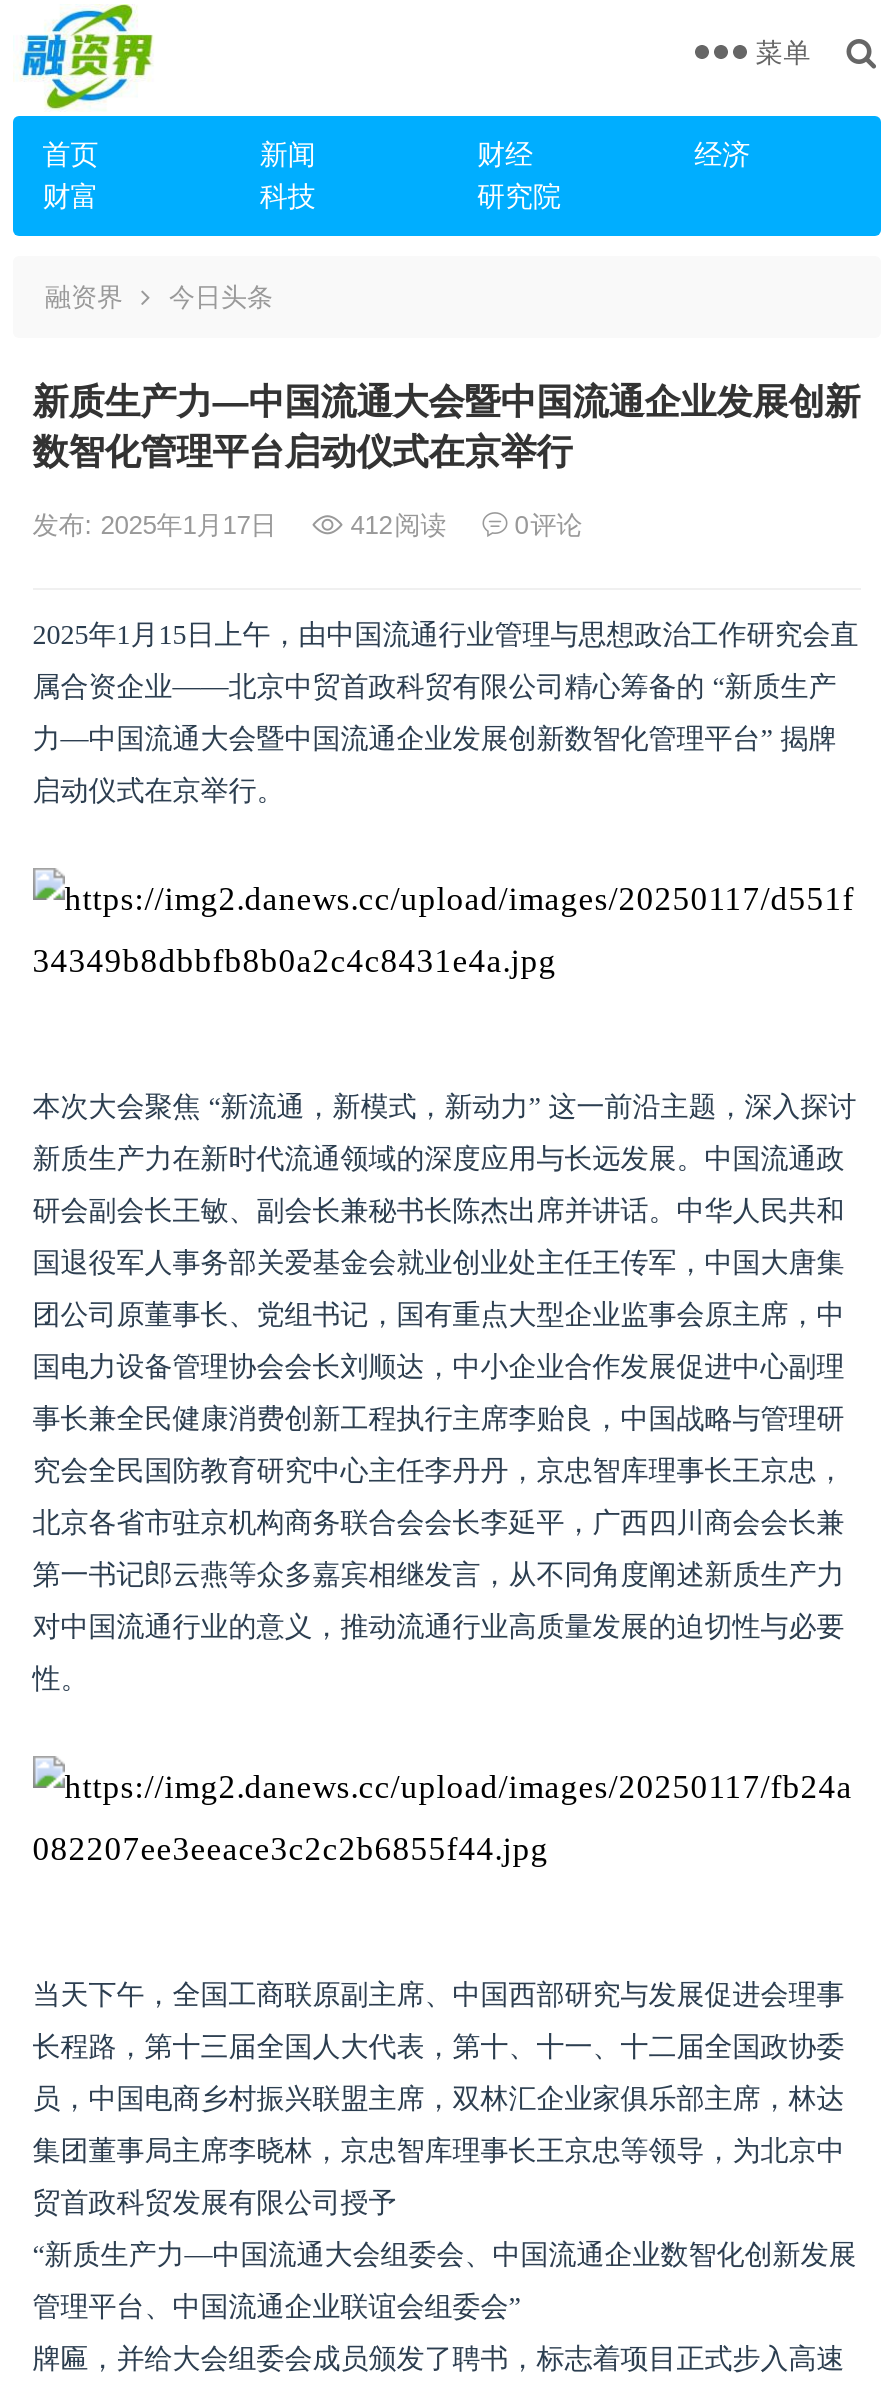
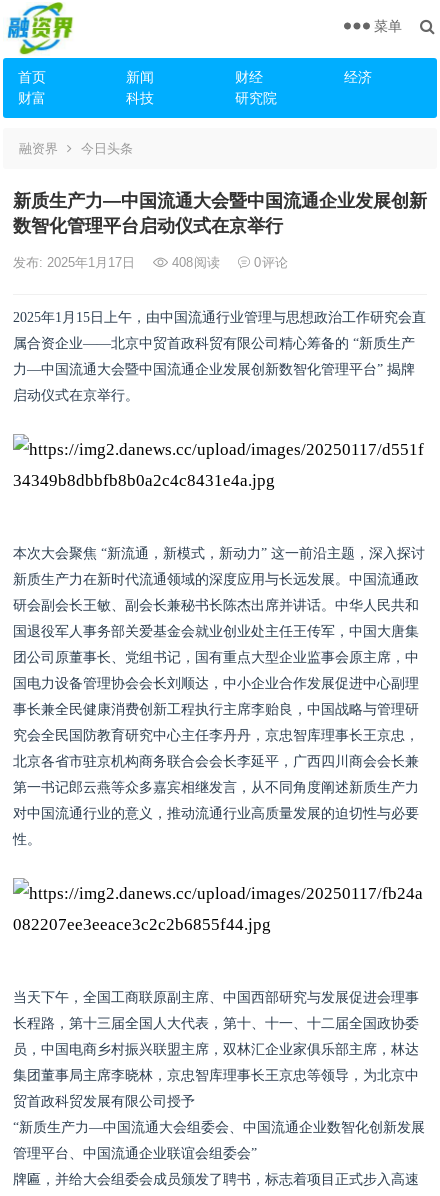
[32,510,582,540] 发布: 2025年1月17日 412阅读 0评论 -> [13,255,288,270] 发布: 2025年1月17日 408阅读 0评论

